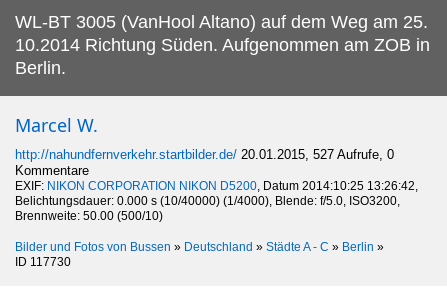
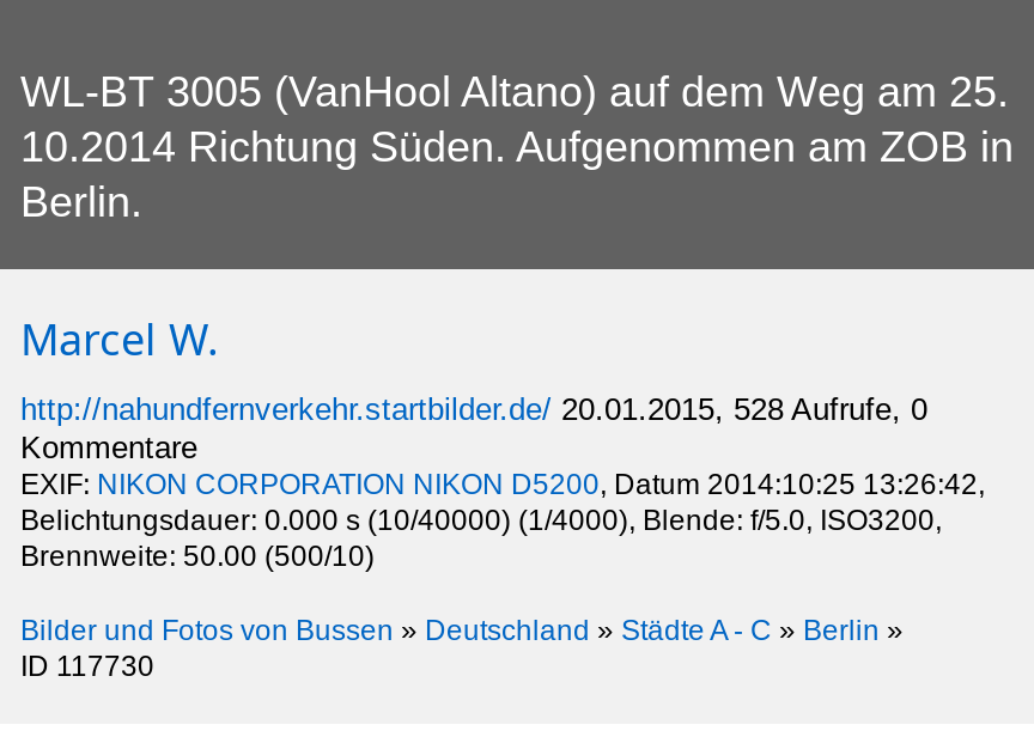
[15,147,394,162] http://nahundfernverkehr.startbilder.de/ 20.01.2015, 527 Aufrufe, 0 -> [20,392,927,428] http://nahundfernverkehr.startbilder.de/ 20.01.2015, 528 Aufrufe, 0

